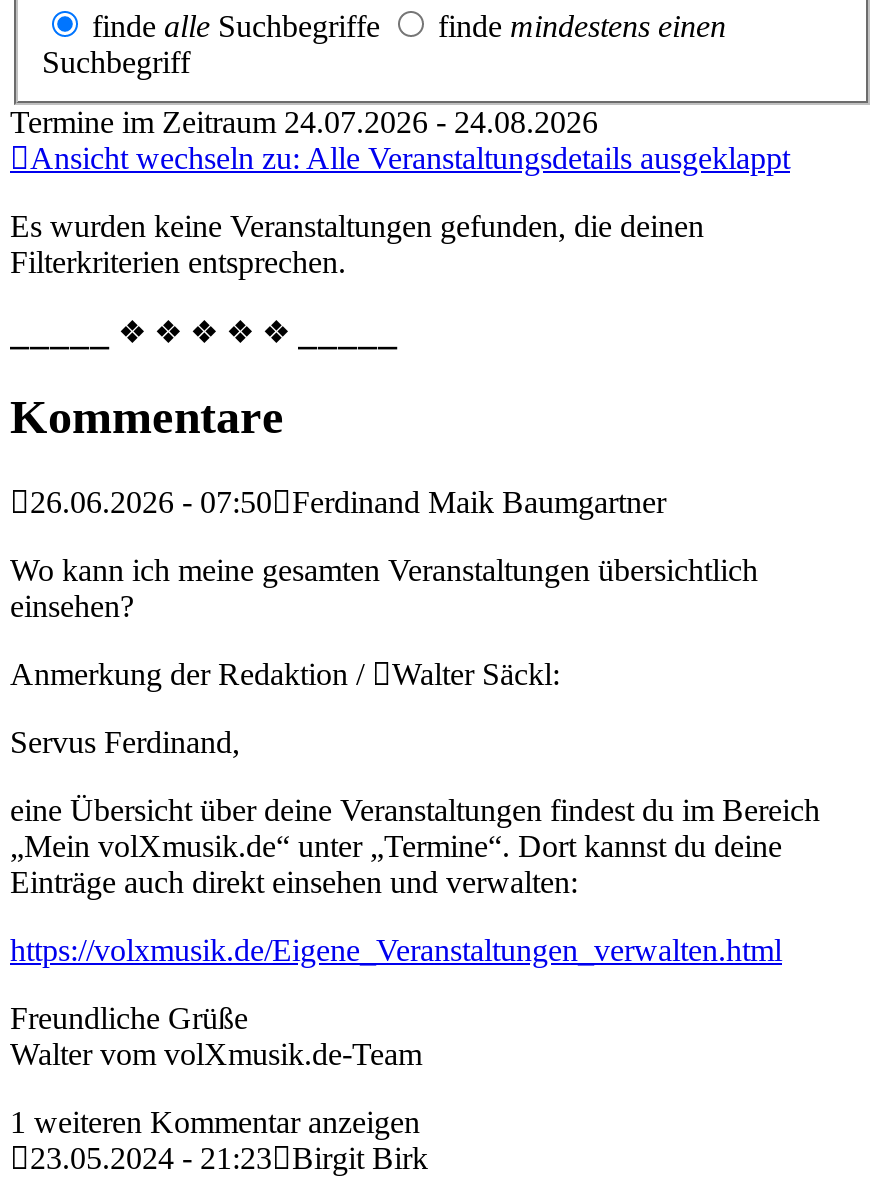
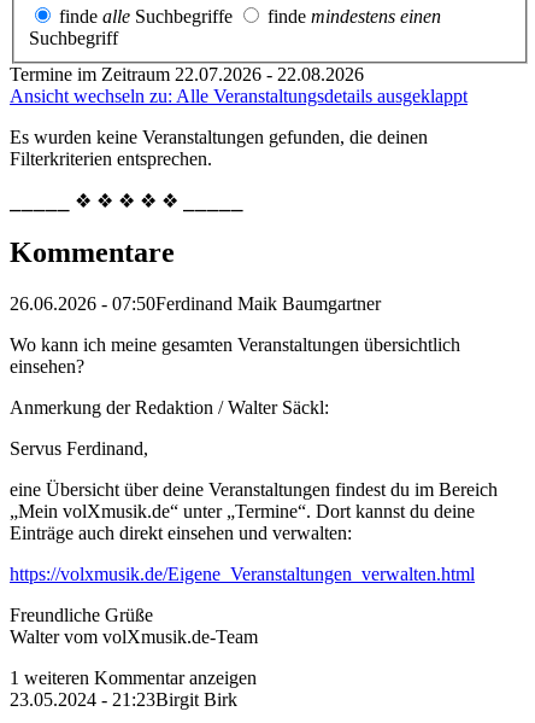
[10,105,598,139] Termine im Zeitraum 24.07.2026 - 24.08.2026 -> [10,64,364,85] Termine im Zeitraum 22.07.2026 - 22.08.2026

